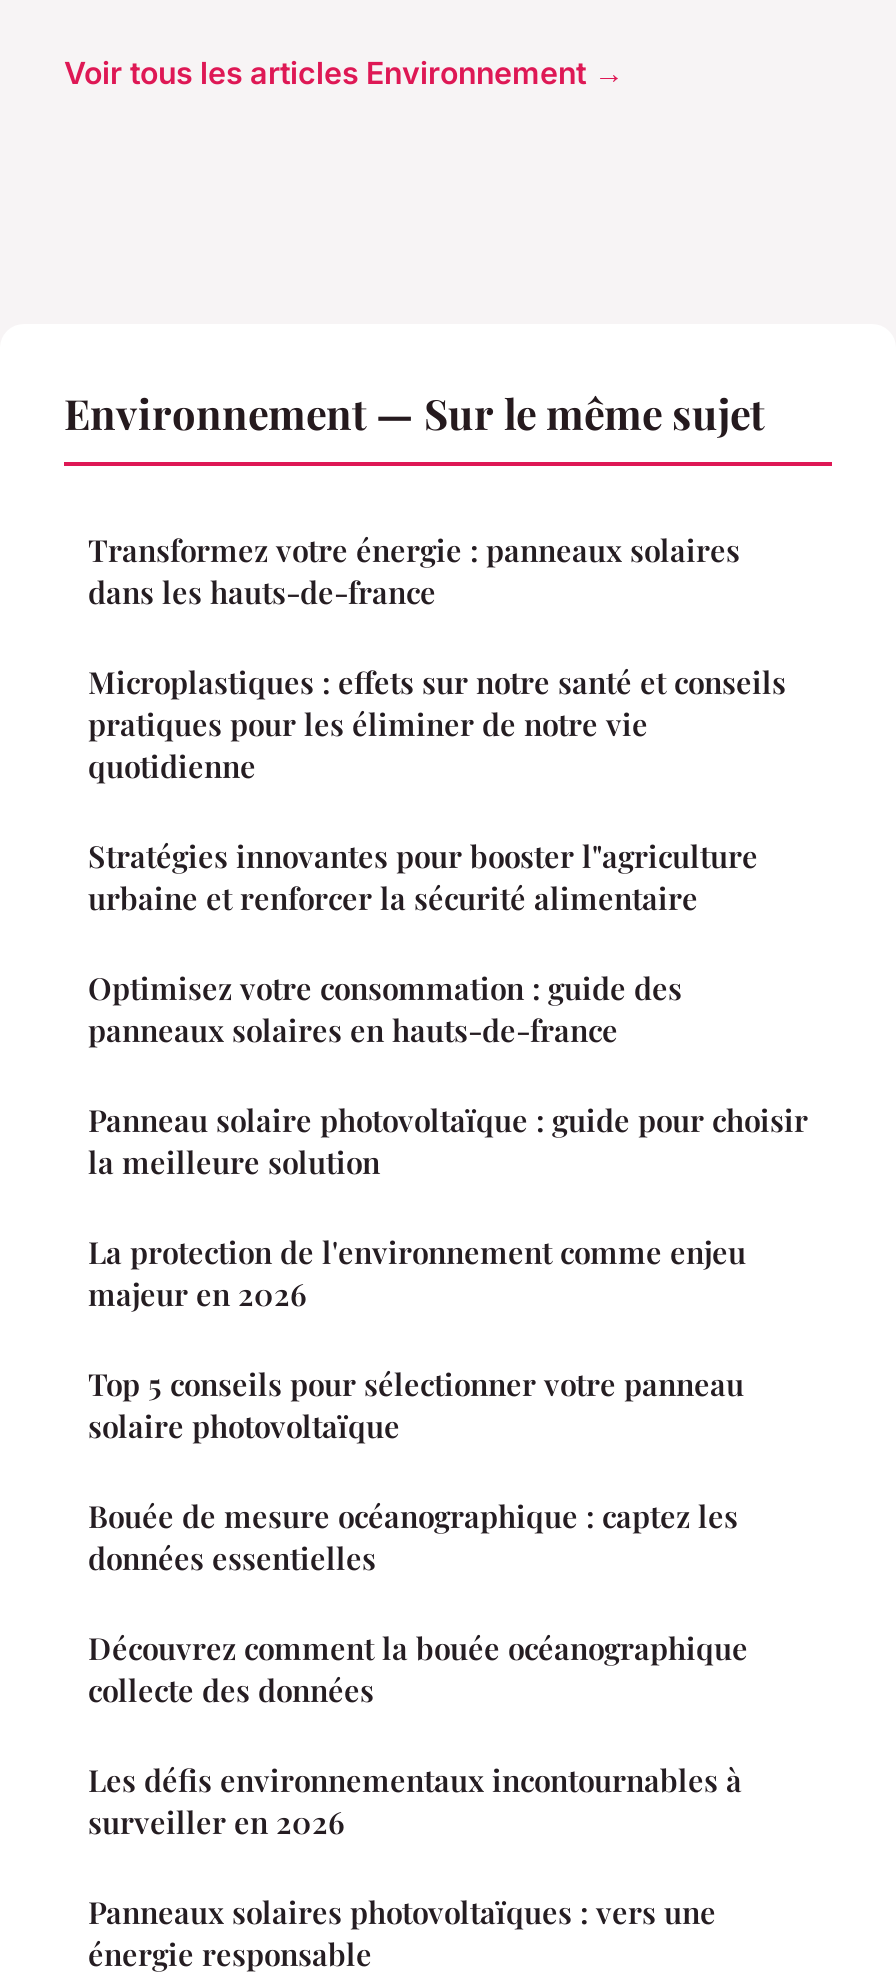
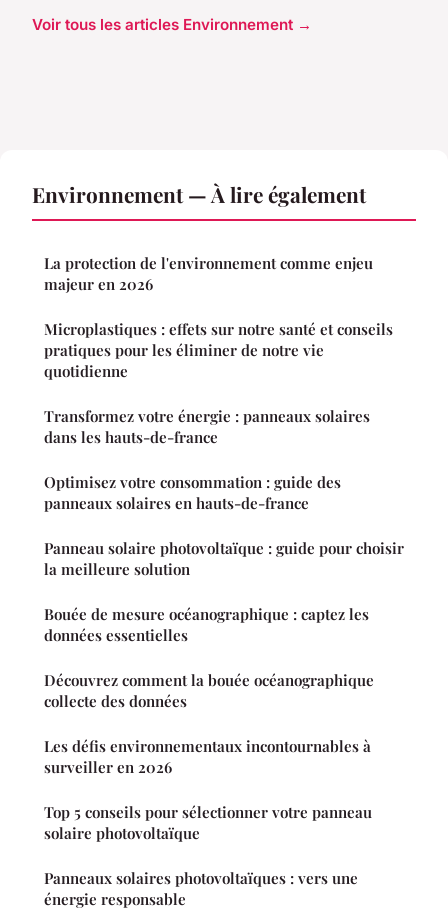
[64,383,764,439] Environnement — Sur le même sujet -> [32,180,366,208] Environnement — À lire également
moved [88,529,740,611] -> [44,406,370,447]: Transformez votre énergie : panneaux solaires | dans les hauts-de-france
[88,835,758,917] Stratégies innovantes pour booster l"agriculture | urbaine et renforcer la sécurité alimentaire -> none
moved [88,1231,746,1313] -> [44,253,373,294]: La protection de l'environnement comme enjeu | majeur en 2026
moved [88,1363,744,1445] -> [44,802,372,843]: Top 5 conseils pour sélectionner votre panneau | solaire photovoltaïque
moved [88,1495,748,1841] -> [44,604,374,777]: Bouée de mesure océanographique : captez les | données essentielles | Découvrez comment la bouée océanographique | collecte des données | Les défis environnementaux incontournables à | surveiller en 2026

